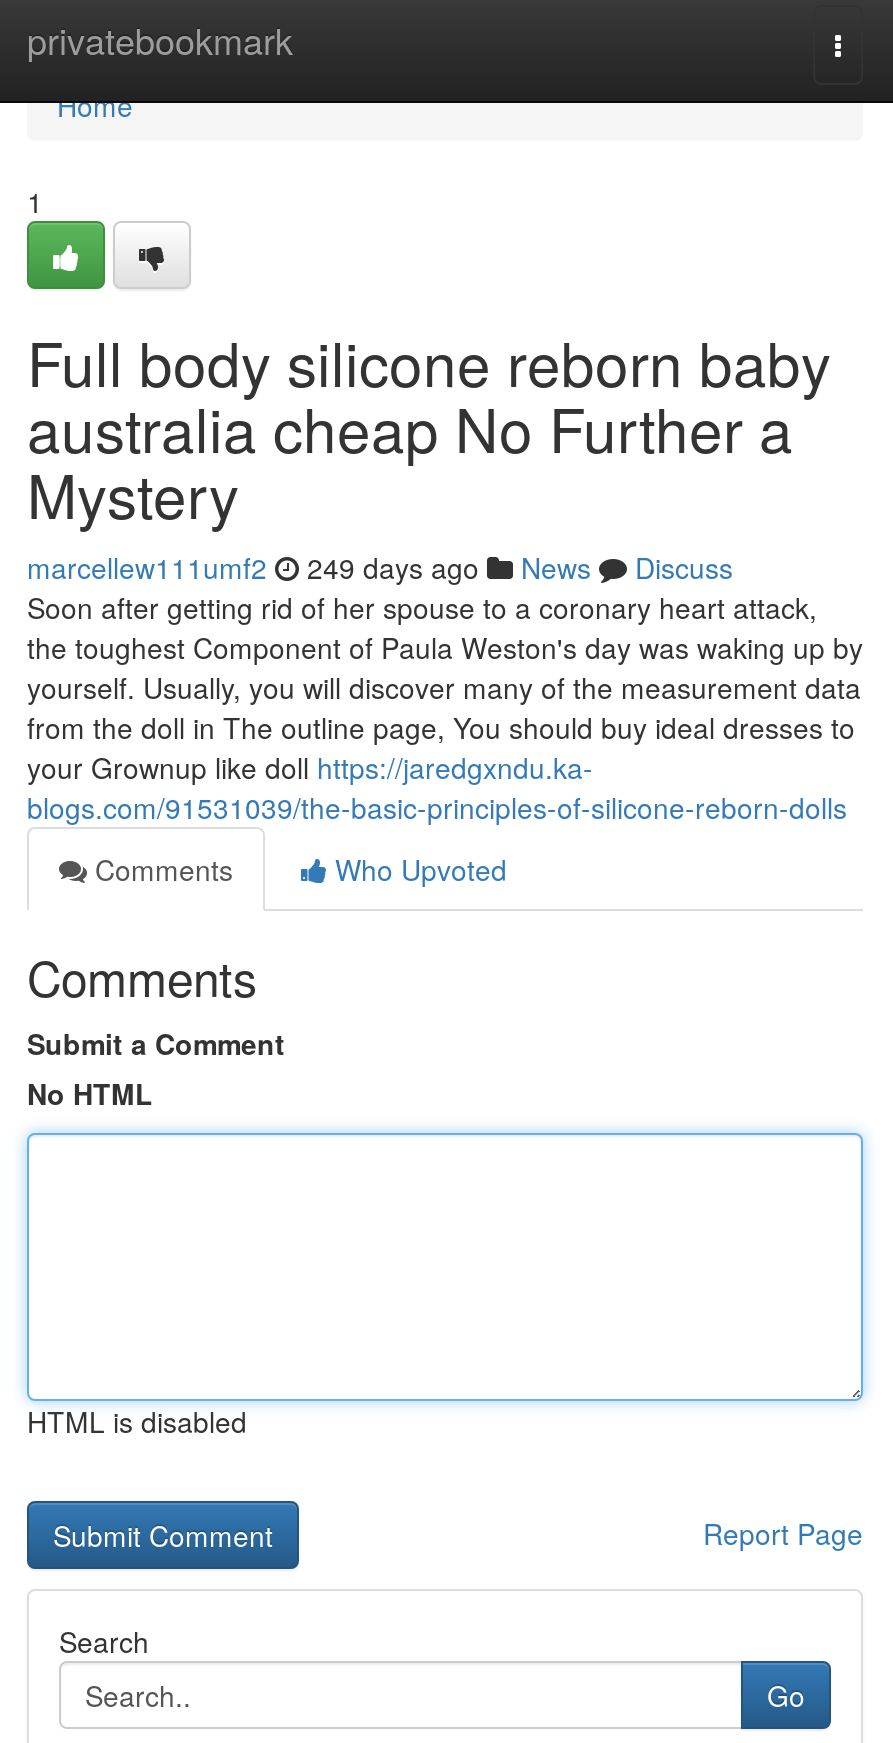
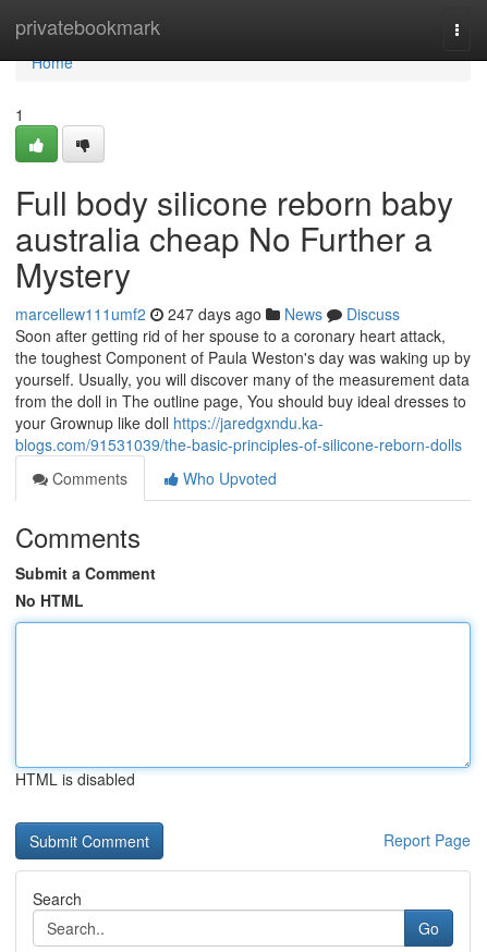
[27,547,733,587] marcellew111umf2 249 days ago News Discuss -> [15,303,400,325] marcellew111umf2 247 days ago News Discuss

